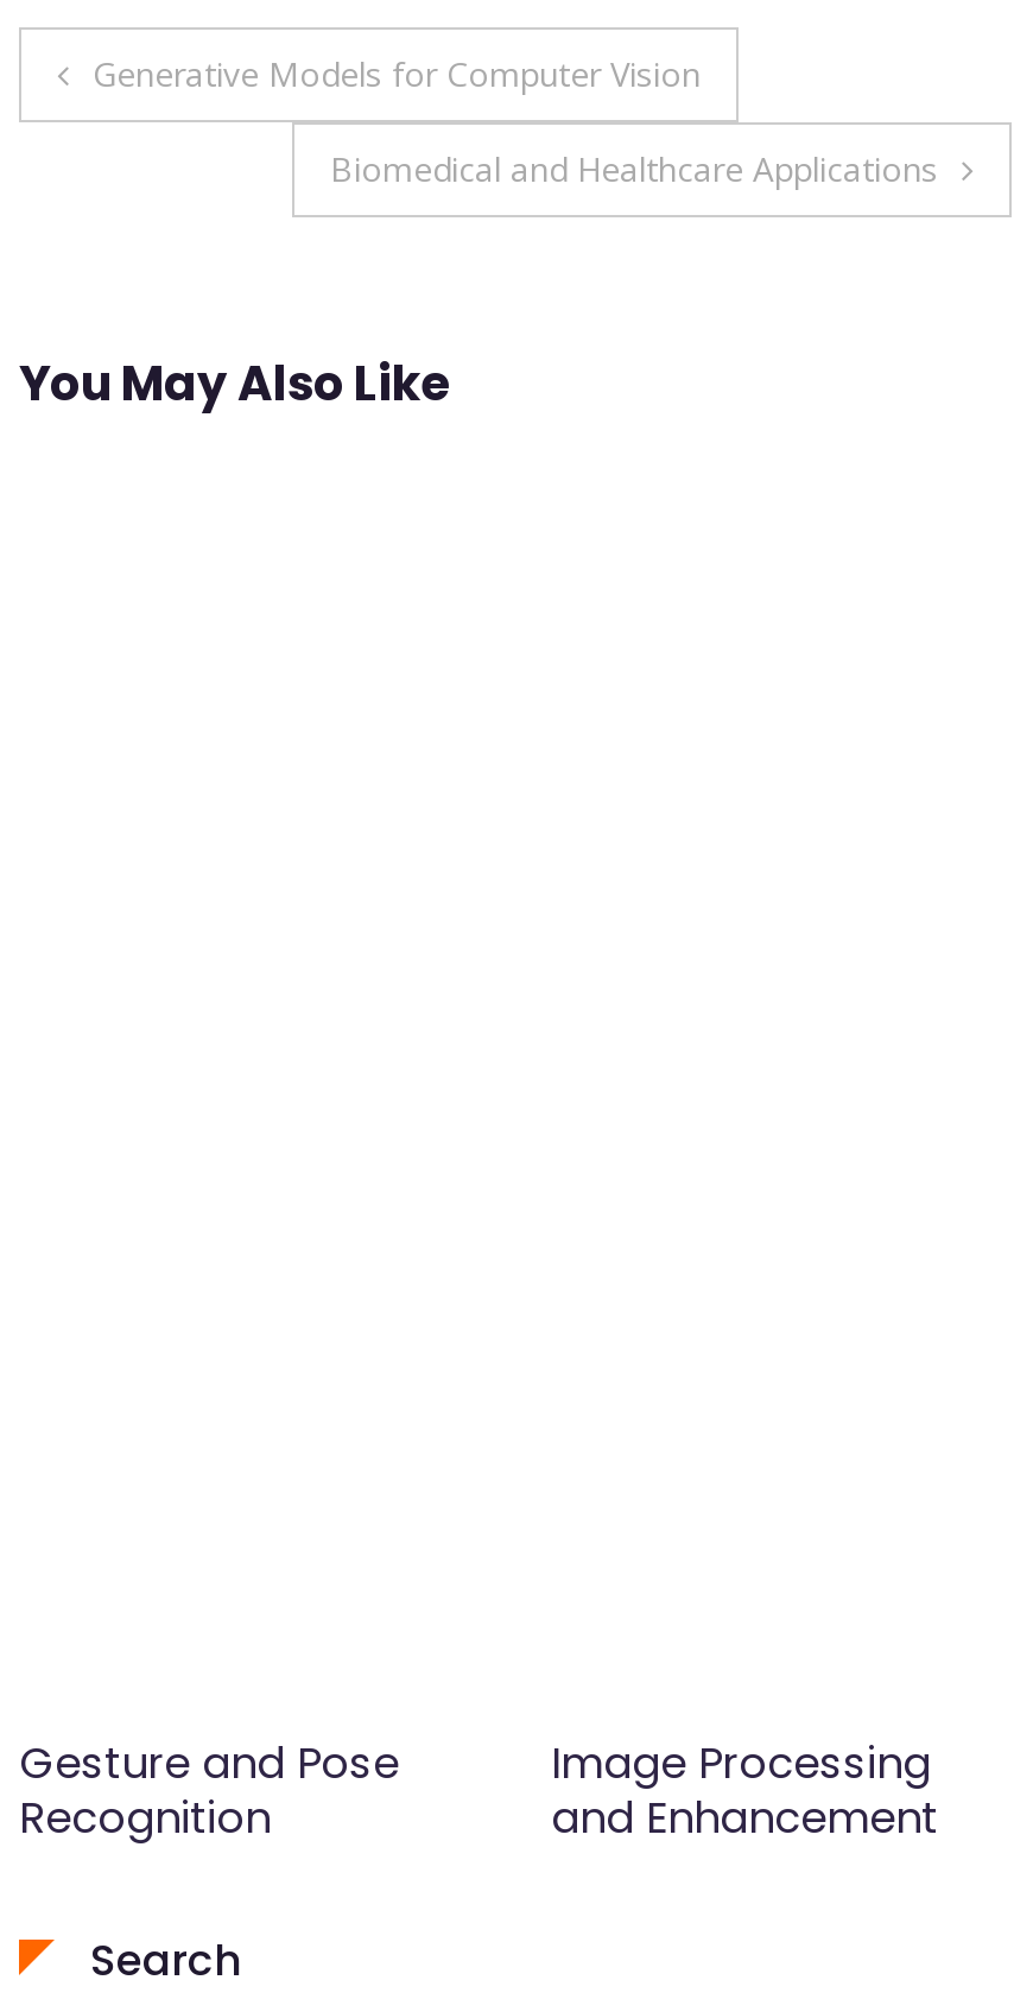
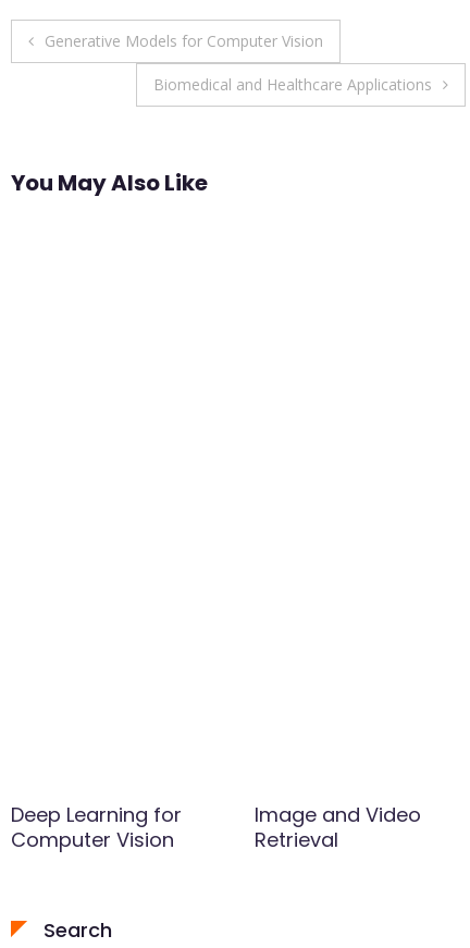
[19,1733,399,1847] Gesture and Pose | Recognition -> [11,801,182,854] Deep Learning for | Computer Vision
[551,1733,938,1847] Image Processing | and Enhancement -> [255,801,421,854] Image and Video | Retrieval

